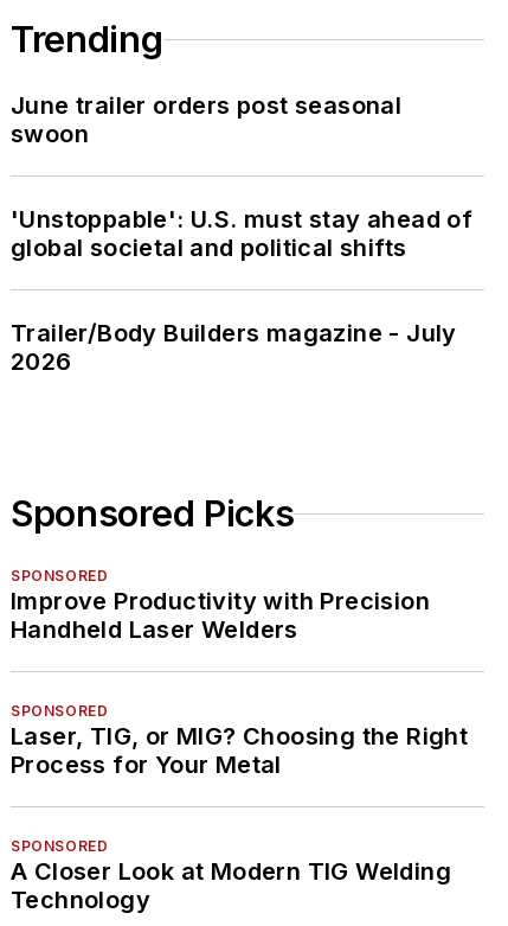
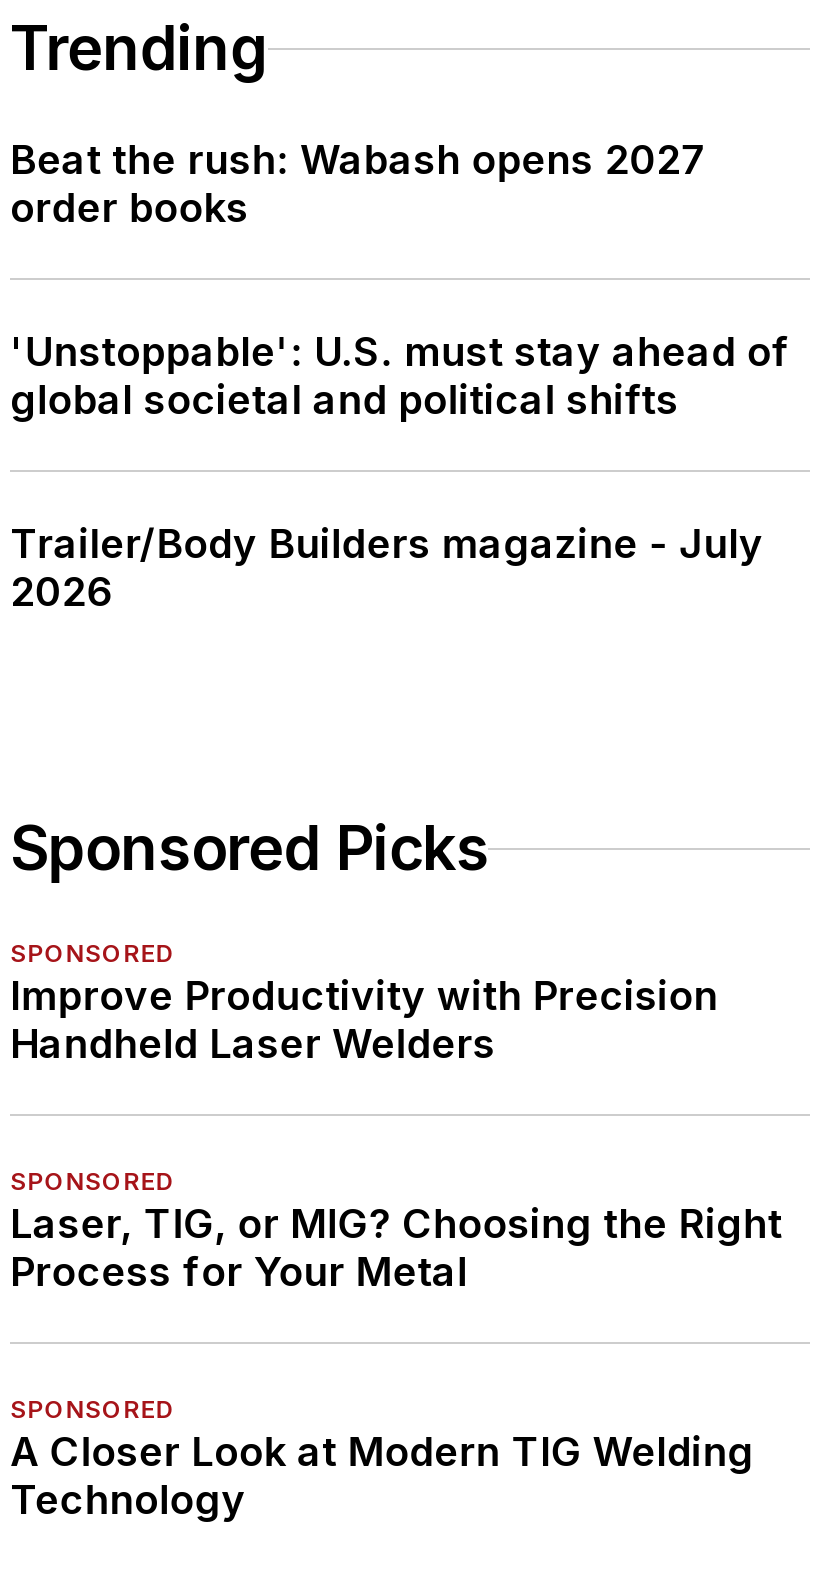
[11,92,402,148] June trailer orders post seasonal | swoon -> [10,136,706,232] Beat the rush: Wabash opens 2027 | order books

